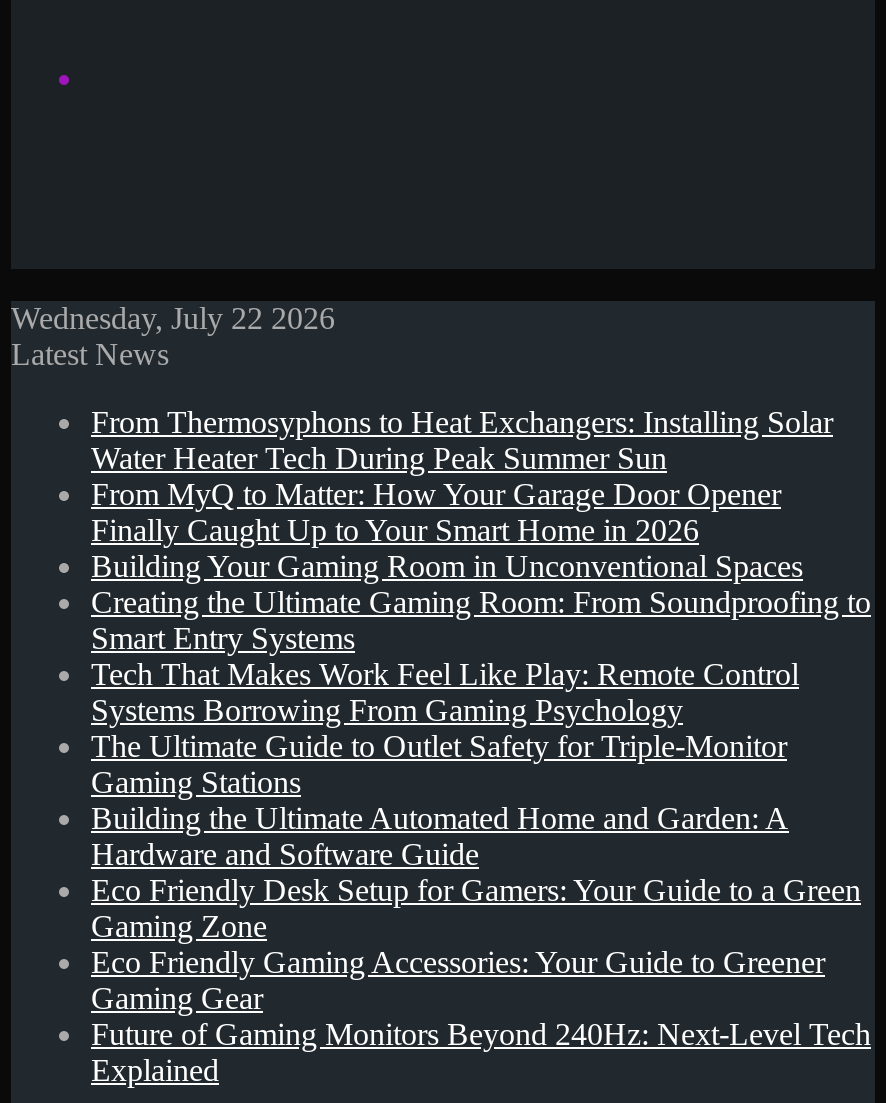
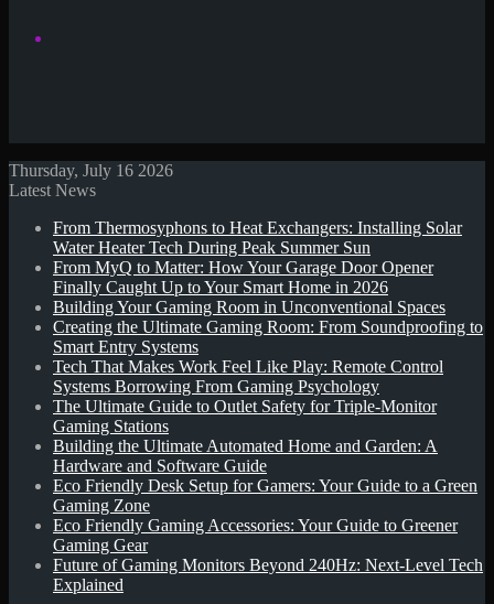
[11,301,335,335] Wednesday, July 22 2026 -> [9,161,173,180] Thursday, July 16 2026

